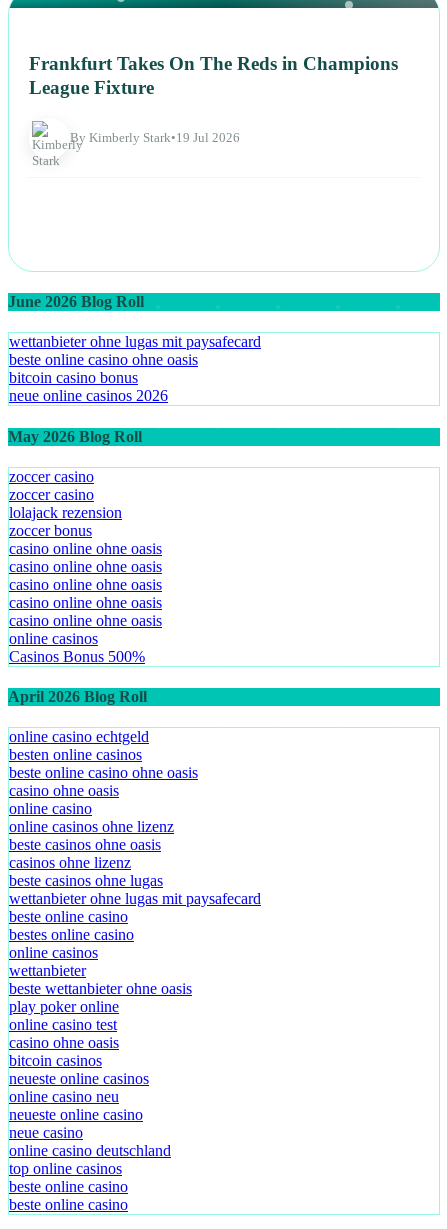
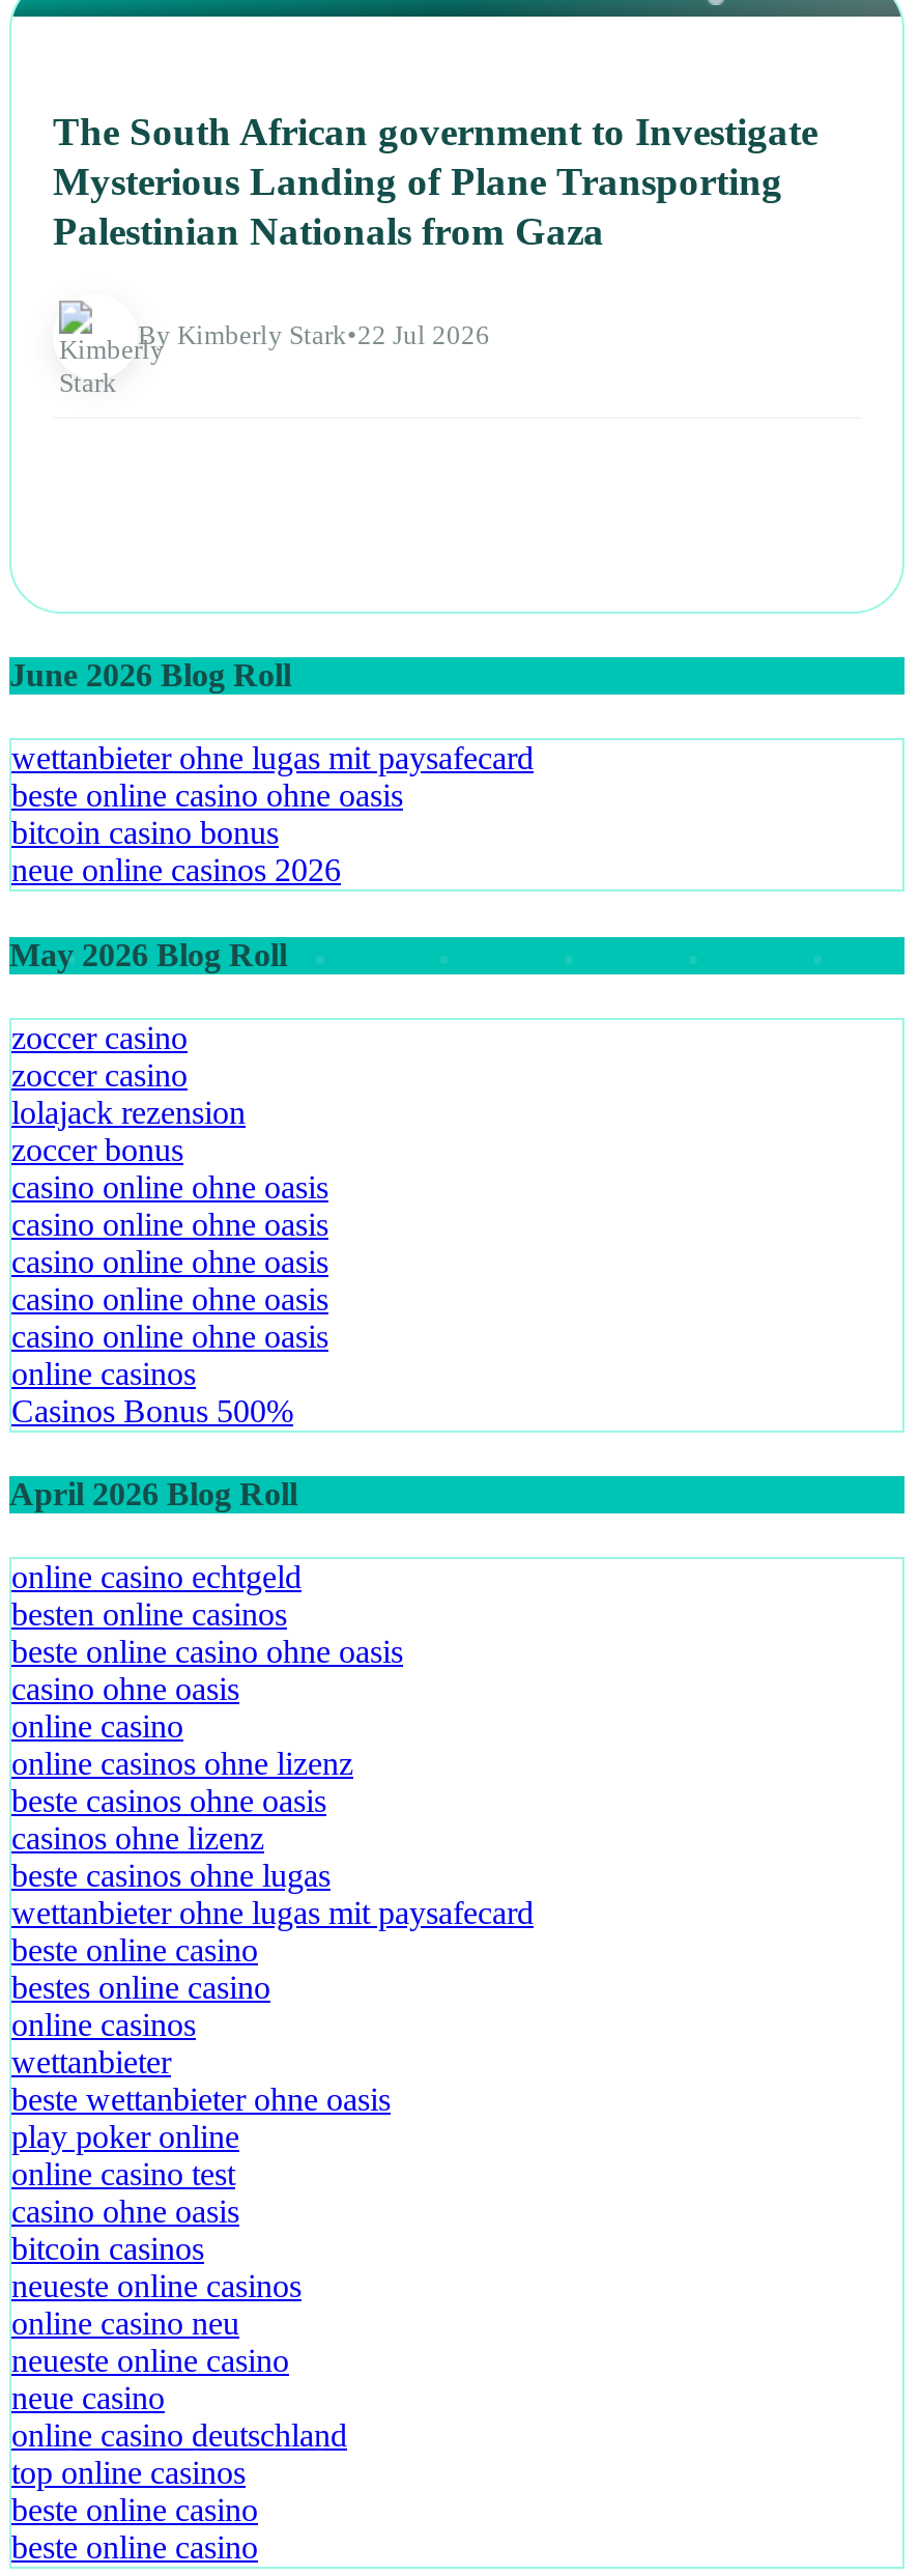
[29,53,398,98] Frankfurt Takes On The Reds in Champions | League Fixture -> [53,109,817,253] The South African government to Investigate | Mysterious Landing of Plane Transporting | Palestinian Nationals from Gaza
[70,130,240,145] By Kimberly Stark•19 Jul 2026 -> [138,320,490,351] By Kimberly Stark•22 Jul 2026

